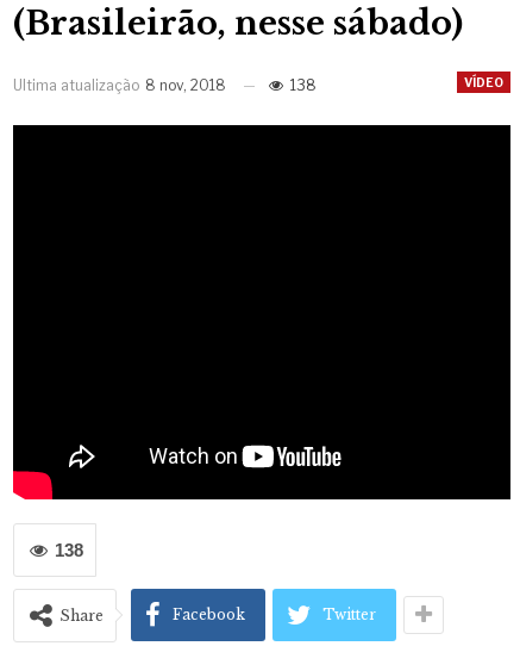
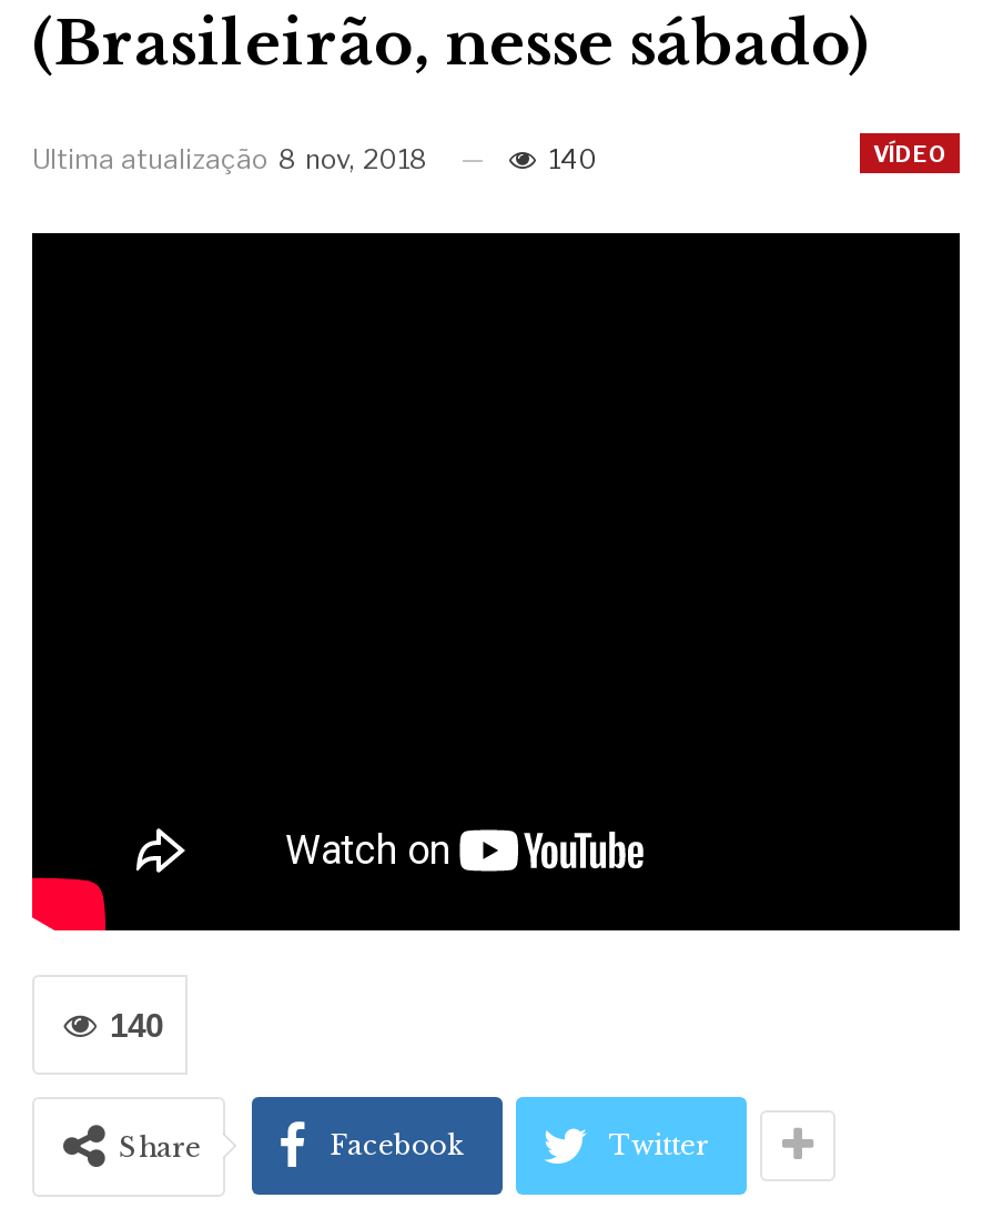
[287,76,317,94] 138 -> [543,142,598,175] 140
[55,540,83,560] 138 -> [110,1005,163,1043] 140

